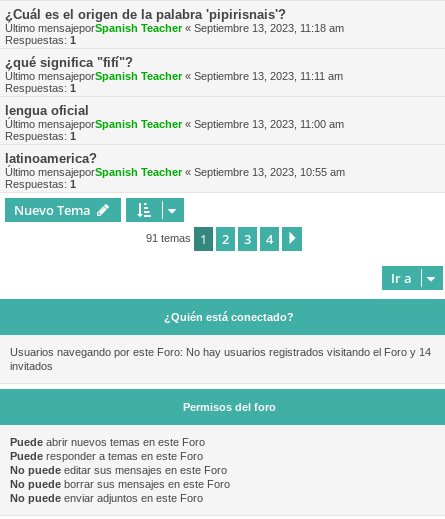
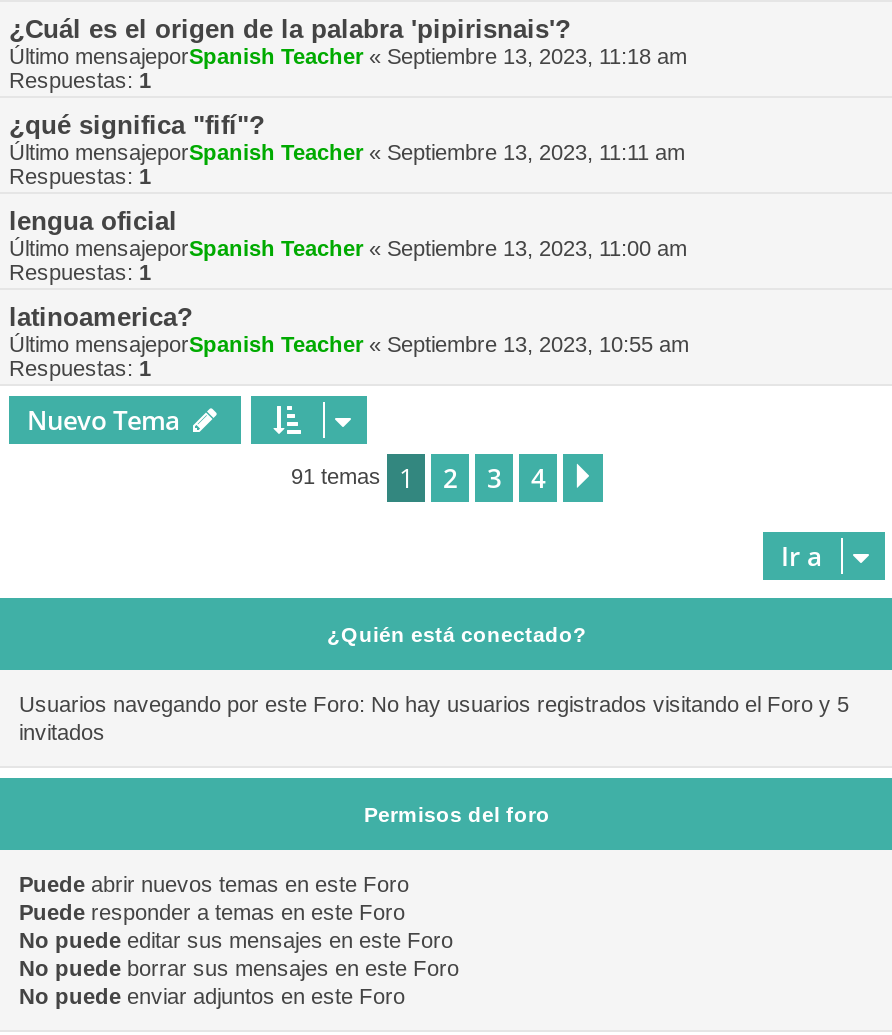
[10,346,431,358] Usuarios navegando por este Foro: No hay usuarios registrados visitando el Foro y 14 -> [19,692,849,716] Usuarios navegando por este Foro: No hay usuarios registrados visitando el Foro y 5

